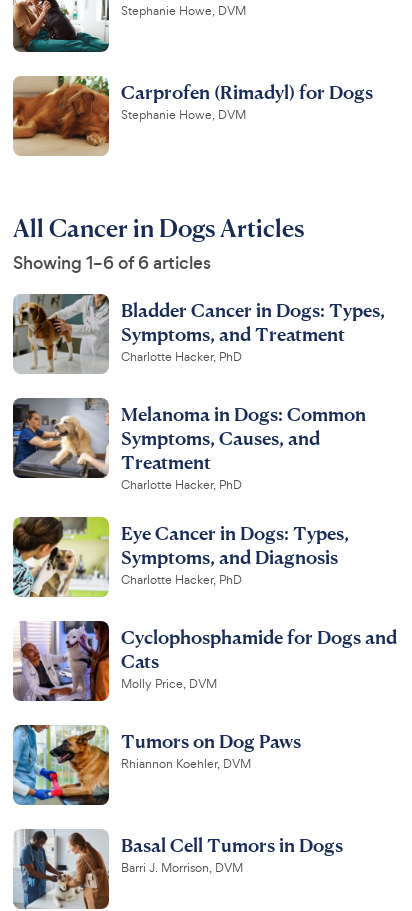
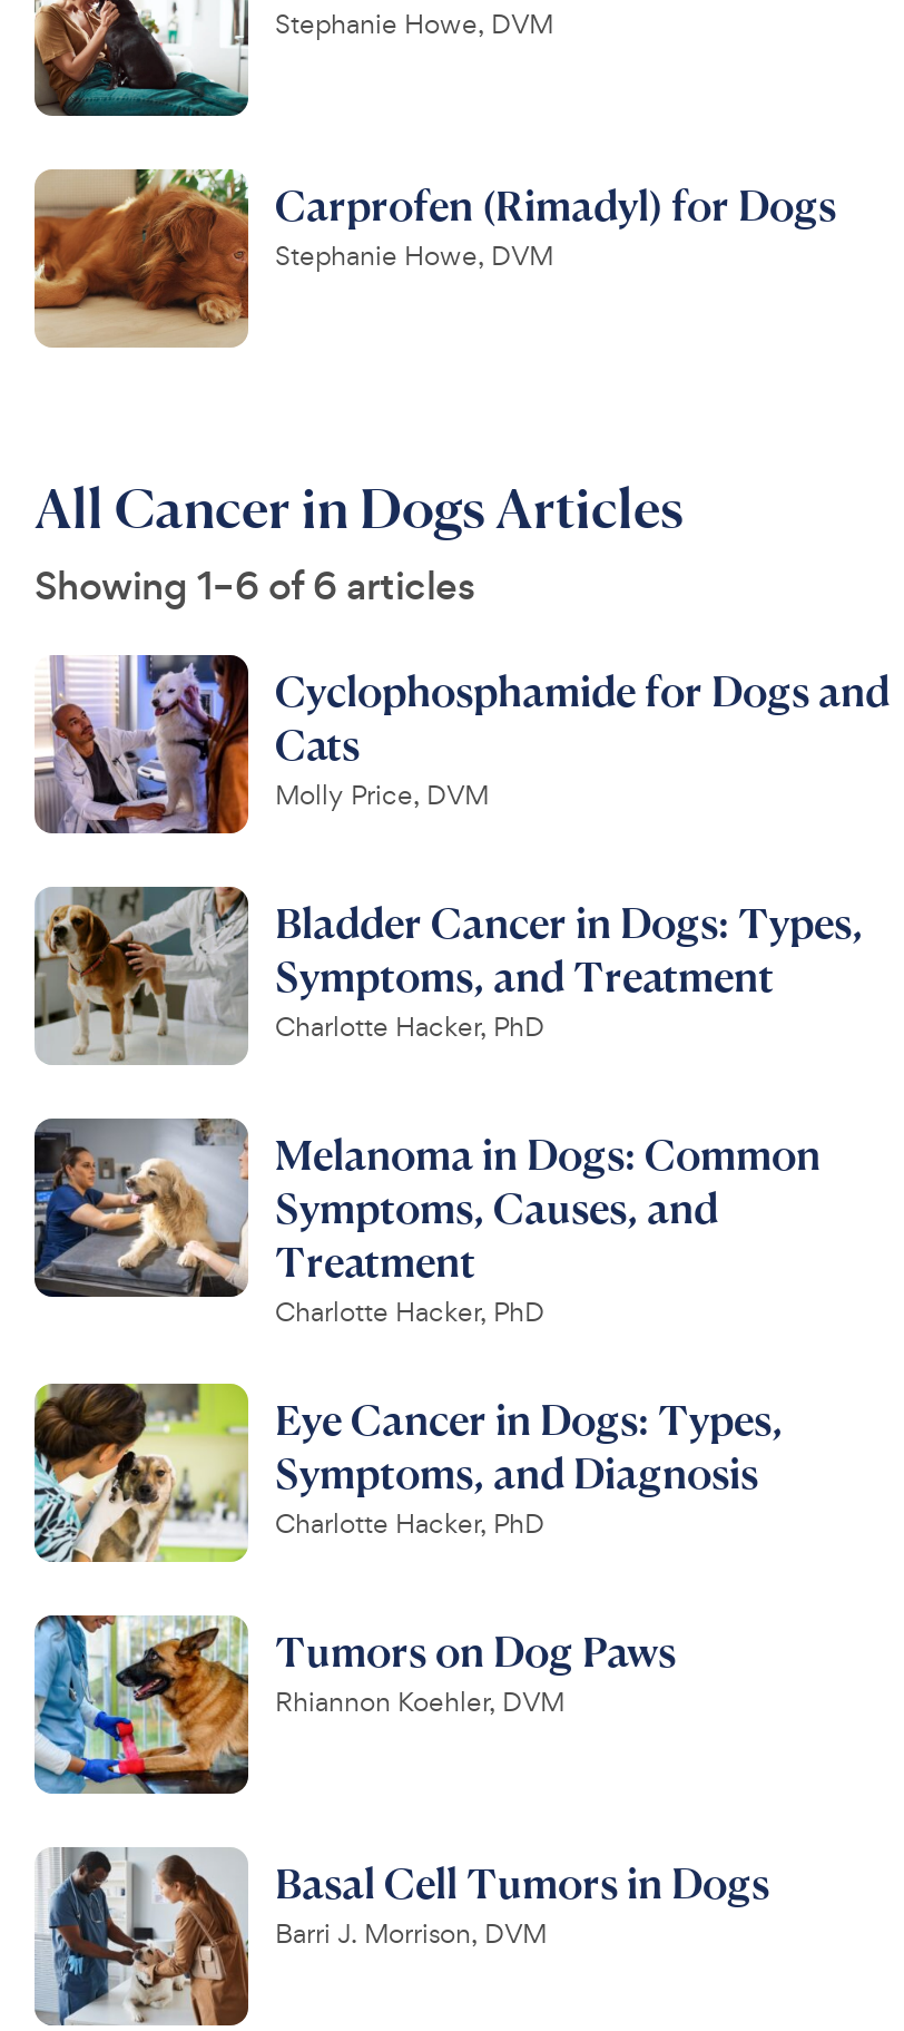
moved [12,292,385,588] -> [32,882,863,1542]: [image] | Bladder Cancer in Dogs: Types, | Symptoms, and Treatment | ... | Symptoms, and Diagnosis | Charlotte Hacker, PhD
moved [13,620,397,702] -> [35,653,890,836]: [image] | Cyclophosphamide for Dogs and | Cats | Molly Price, DVM

